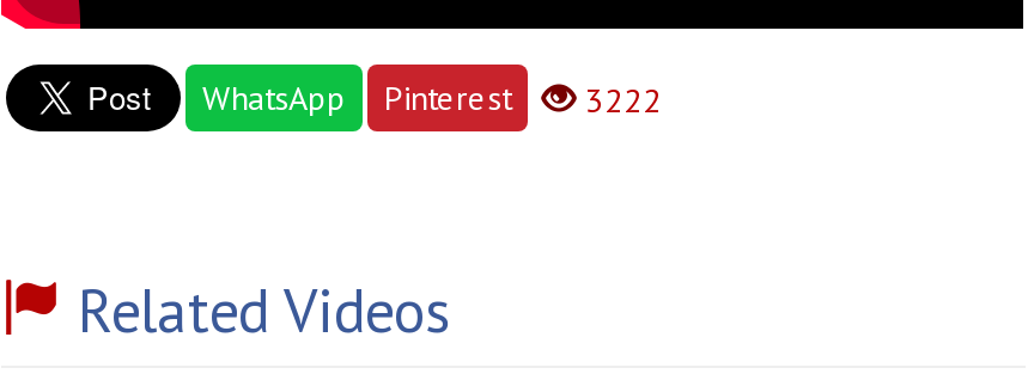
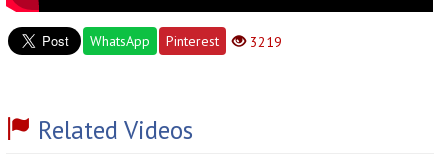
[202,77,662,122] WhatsApp Pinterest 3222 -> [90,32,282,51] WhatsApp Pinterest 3219

